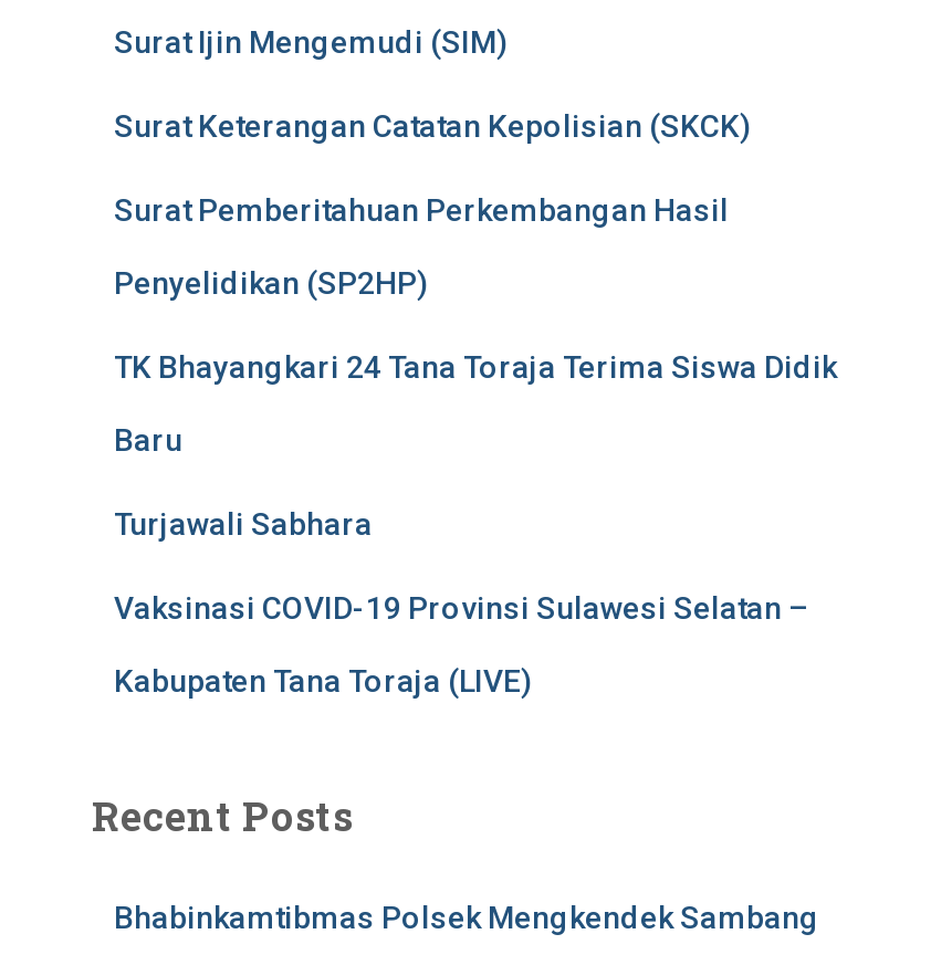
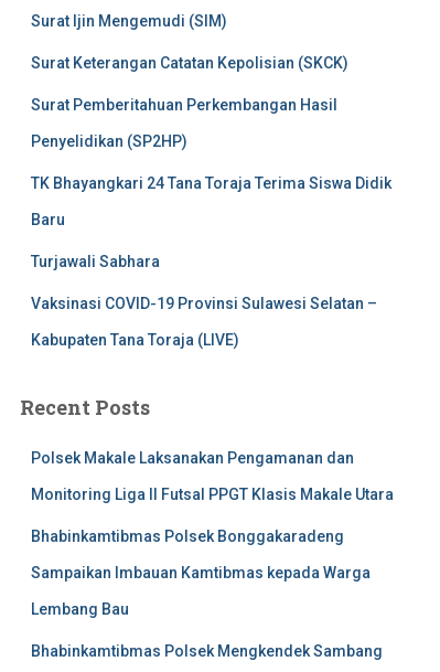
none -> [31,449,394,617] Polsek Makale Laksanakan Pengamanan dan | Monitoring Liga II Futsal PPGT Klasis Makale Utara | Bhabinkamtibmas Polsek Bonggakaradeng | Sampaikan Imbauan Kamtibmas kepada Warga | Lembang Bau

